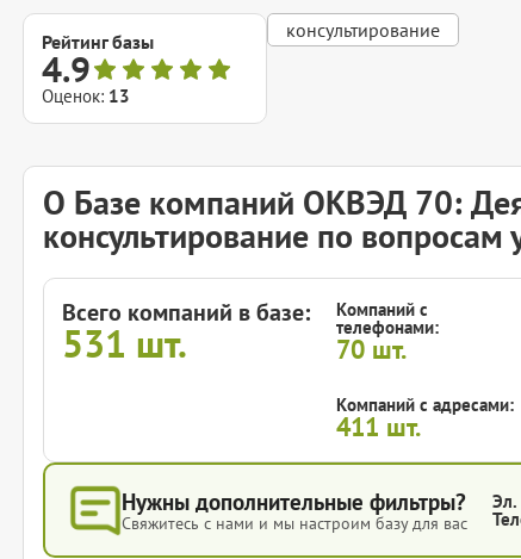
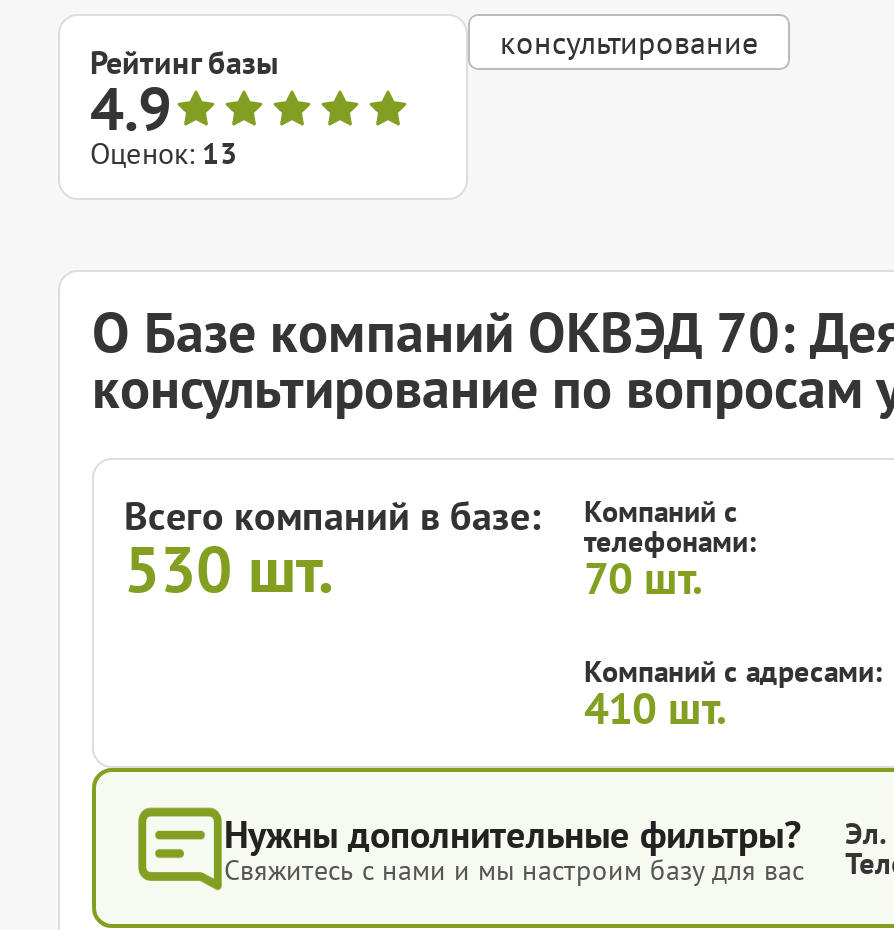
[62,318,187,368] 531шт. -> [124,526,334,610] 530шт.
[336,410,421,443] 411шт. -> [584,680,726,736] 410шт.

